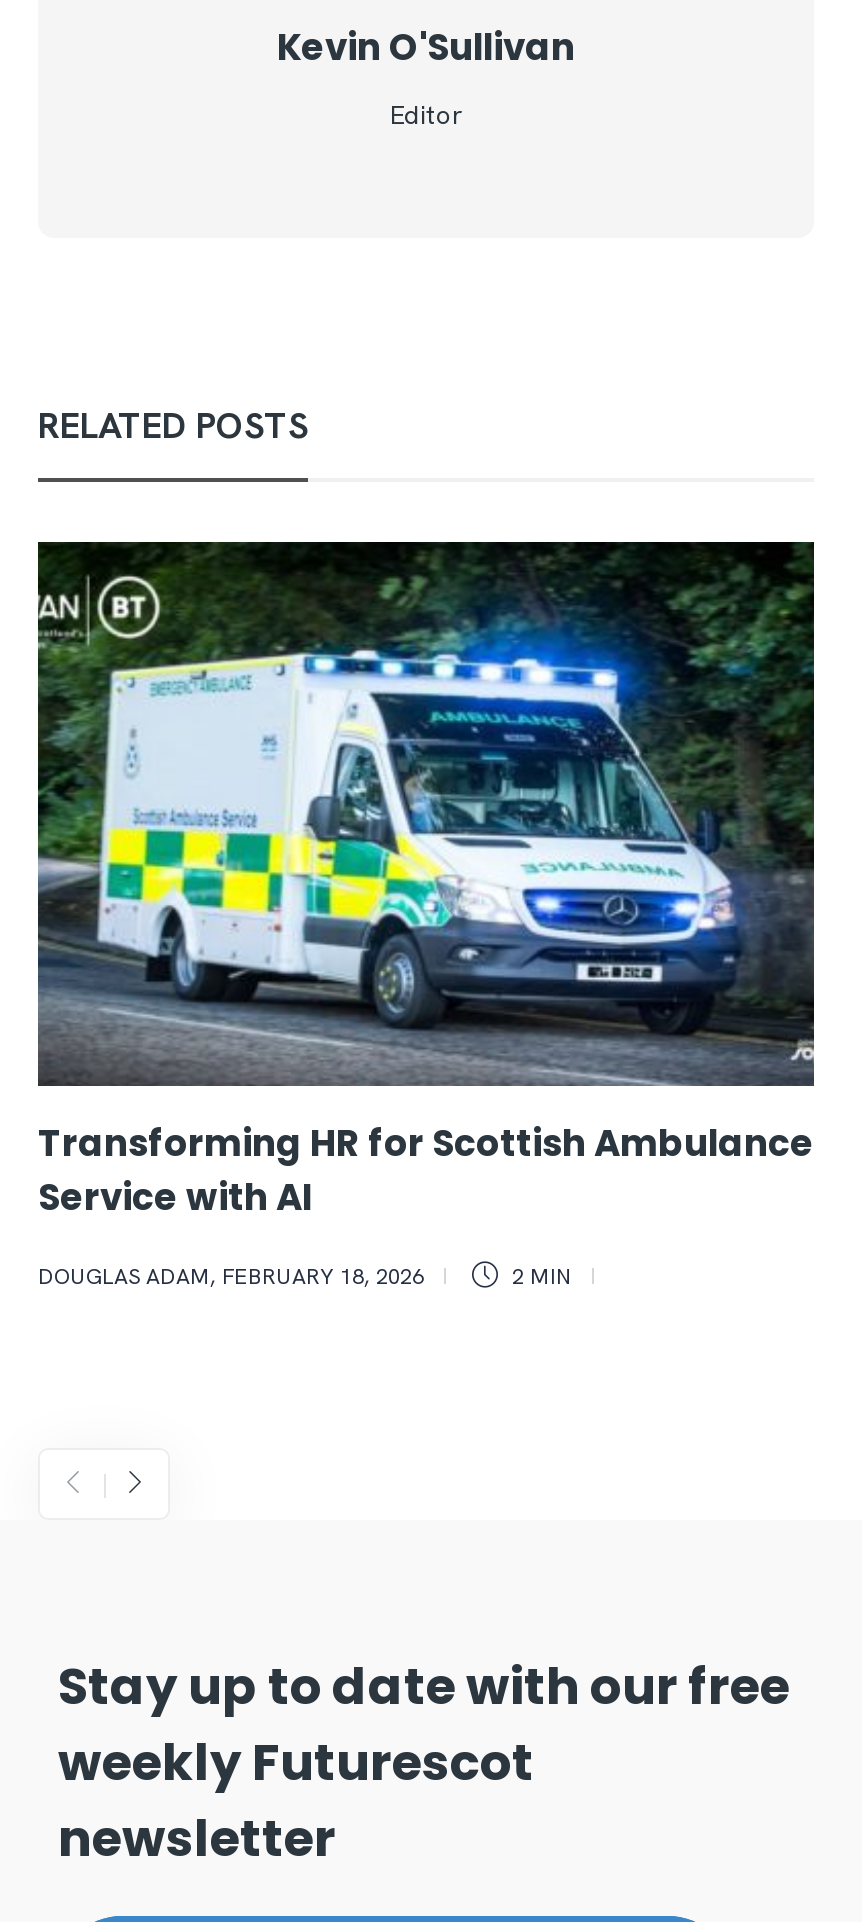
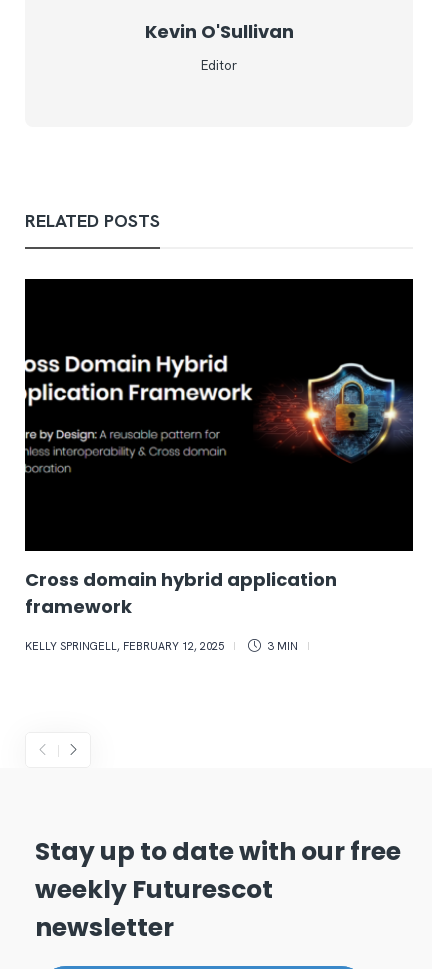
[36,542,816,1221] [image] | Transforming HR for Scottish Ambulance | Service with AI -> [24,279,413,619] [image] | Cross domain hybrid application | framework
[38,1261,572,1289] DOUGLAS ADAM, FEBRUARY 18, 2026 | 2 MIN -> [25,639,298,653] KELLY SPRINGELL, FEBRUARY 12, 2025 | 3 MIN

